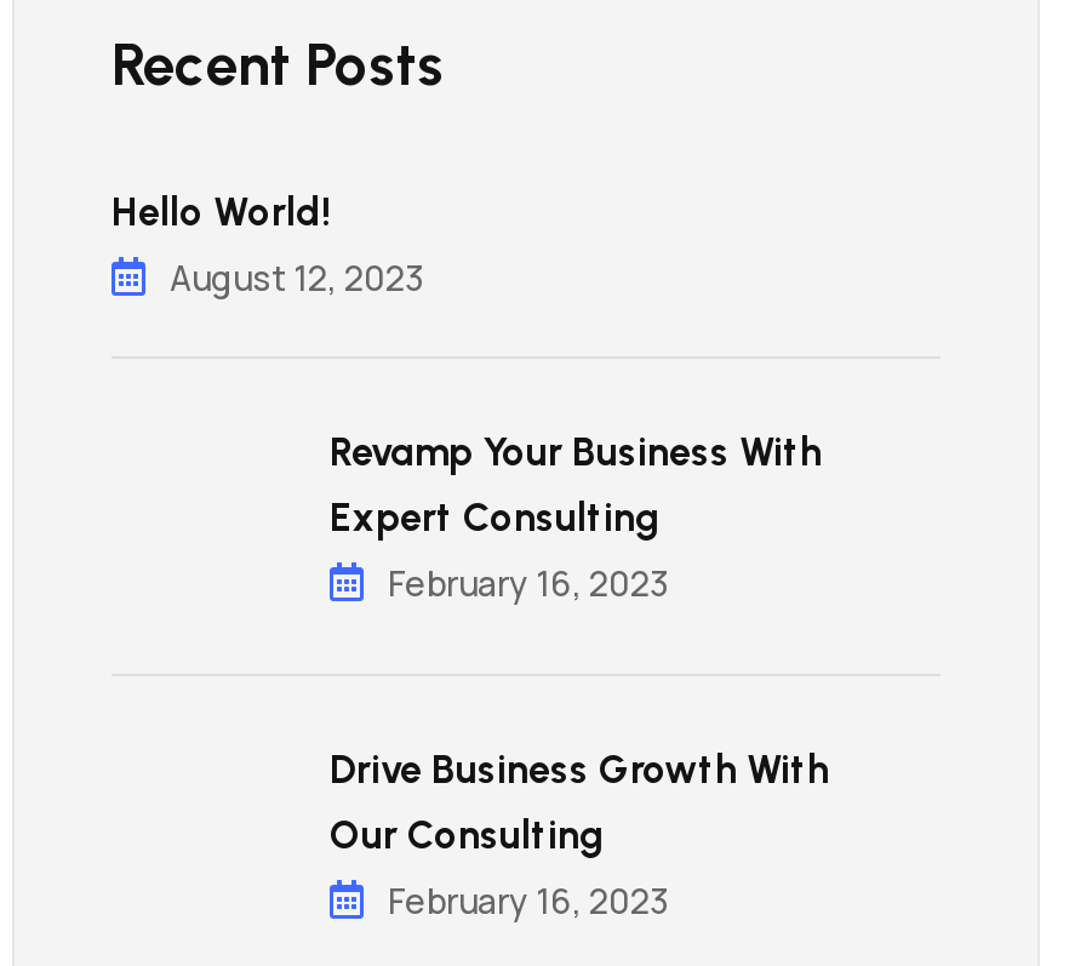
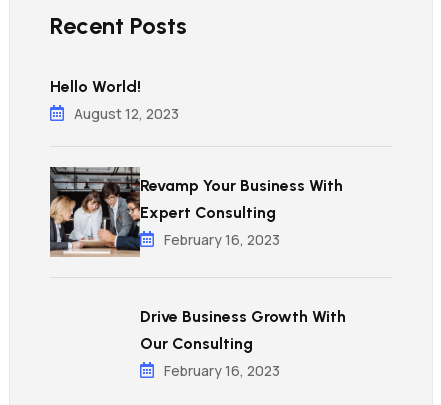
none -> [49,166,141,258] [image]

